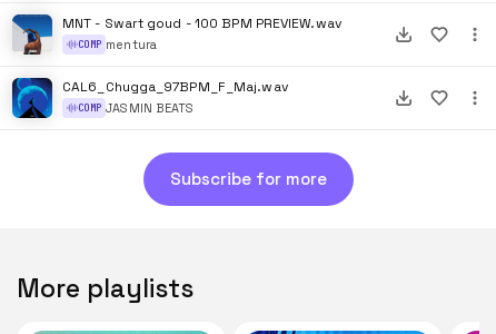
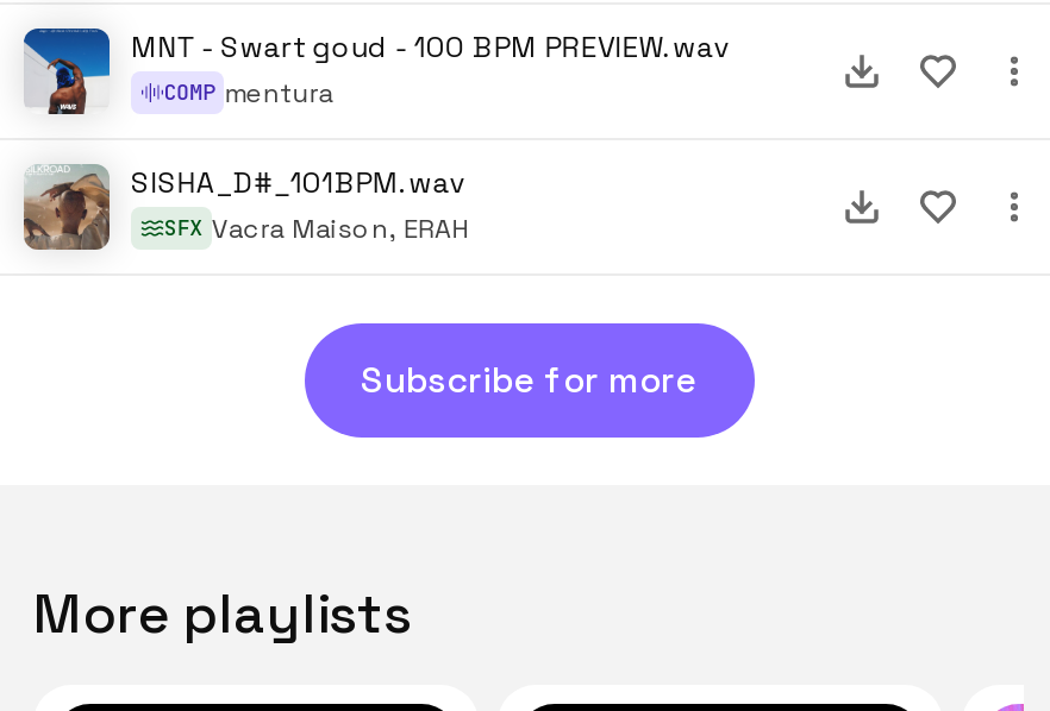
[11,77,288,119] [image] | CAL6_Chugga_97BPM_F_Maj.wav | COMP JASMIN BEATS -> [21,163,471,252] [image] | SISHA_D#_101BPM.wav | SFX Vacra Maison, ERAH

